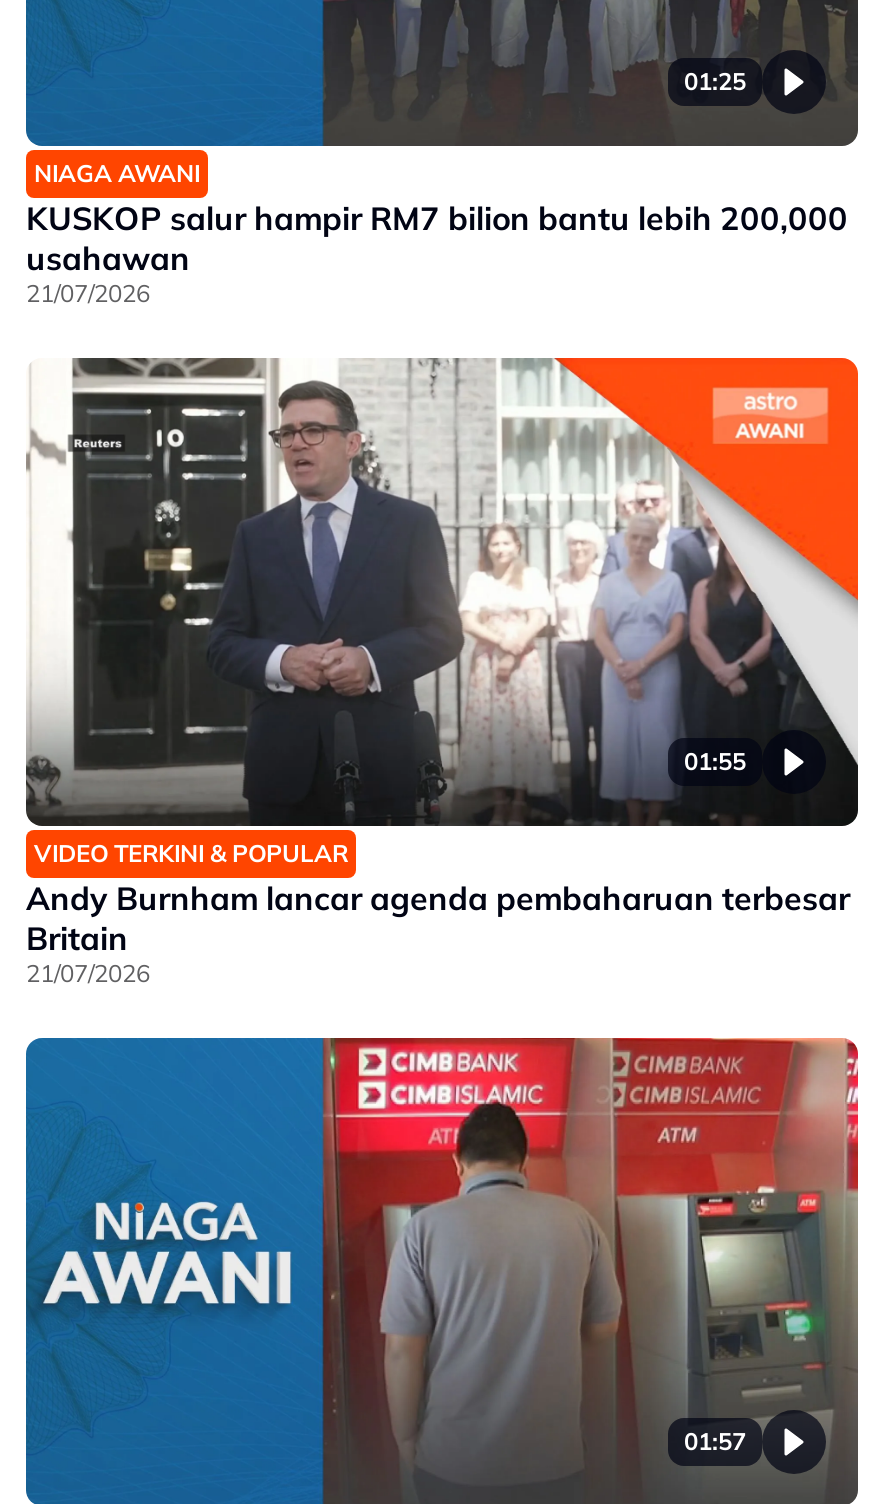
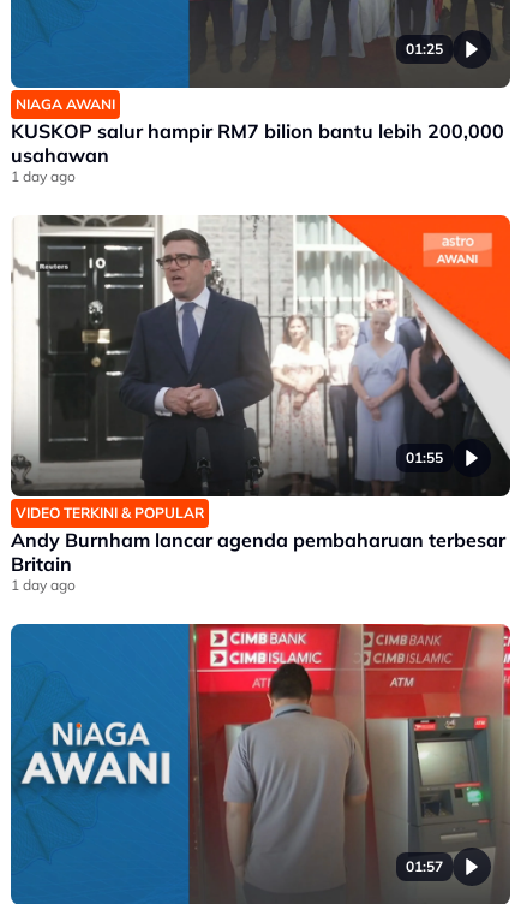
[26,278,150,308] 21/07/2026 -> [11,167,76,185] 1 day ago
[26,958,150,988] 21/07/2026 -> [11,576,76,594] 1 day ago

